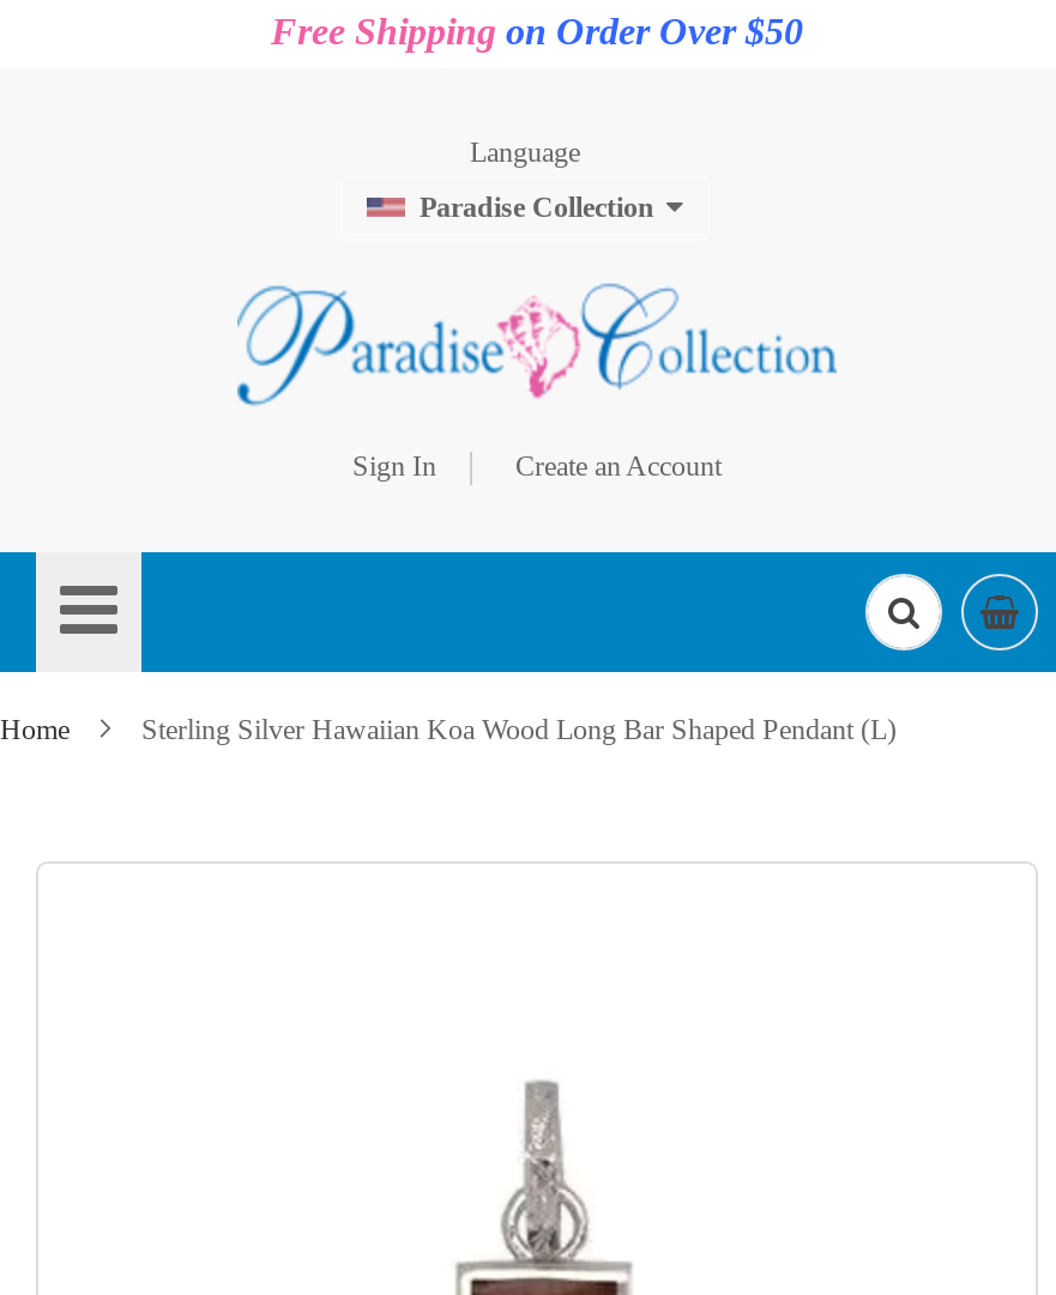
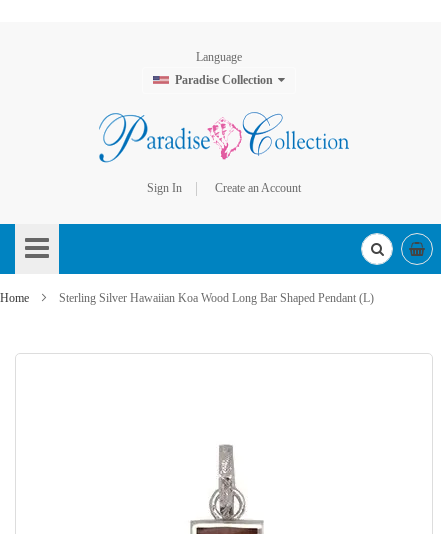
[271,11,803,52] Free Shipping on Order Over $50 -> none

